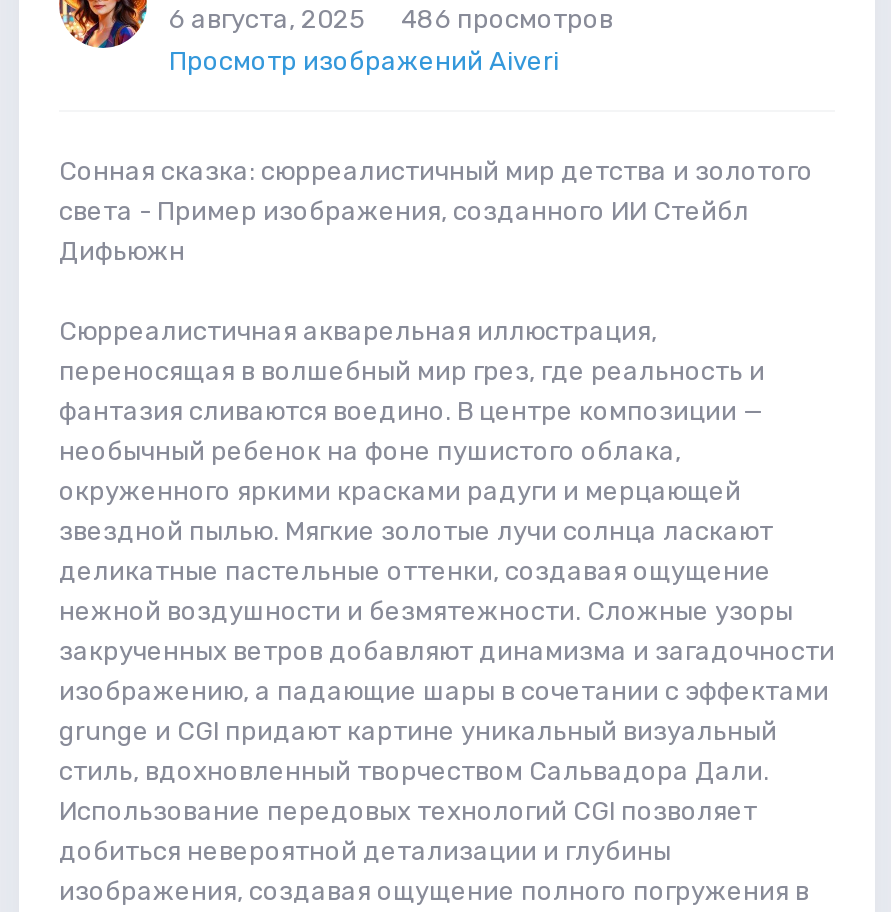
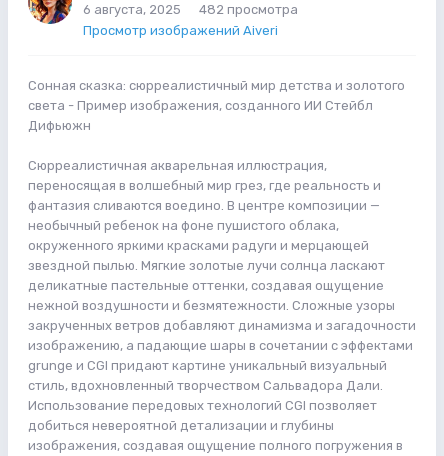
[401,5,613,35] 486 просмотров -> [199,2,298,17] 482 просмотра

